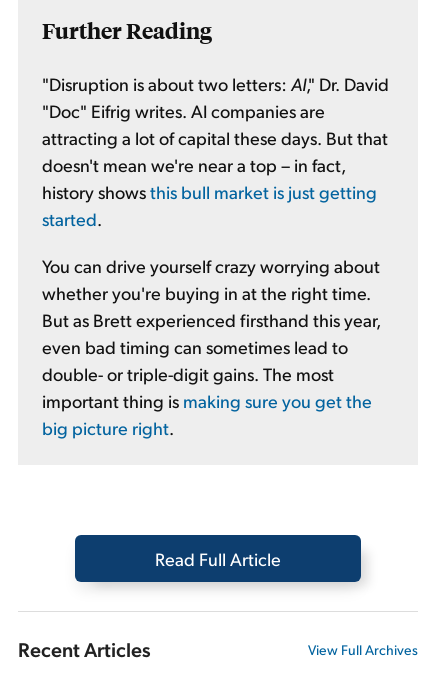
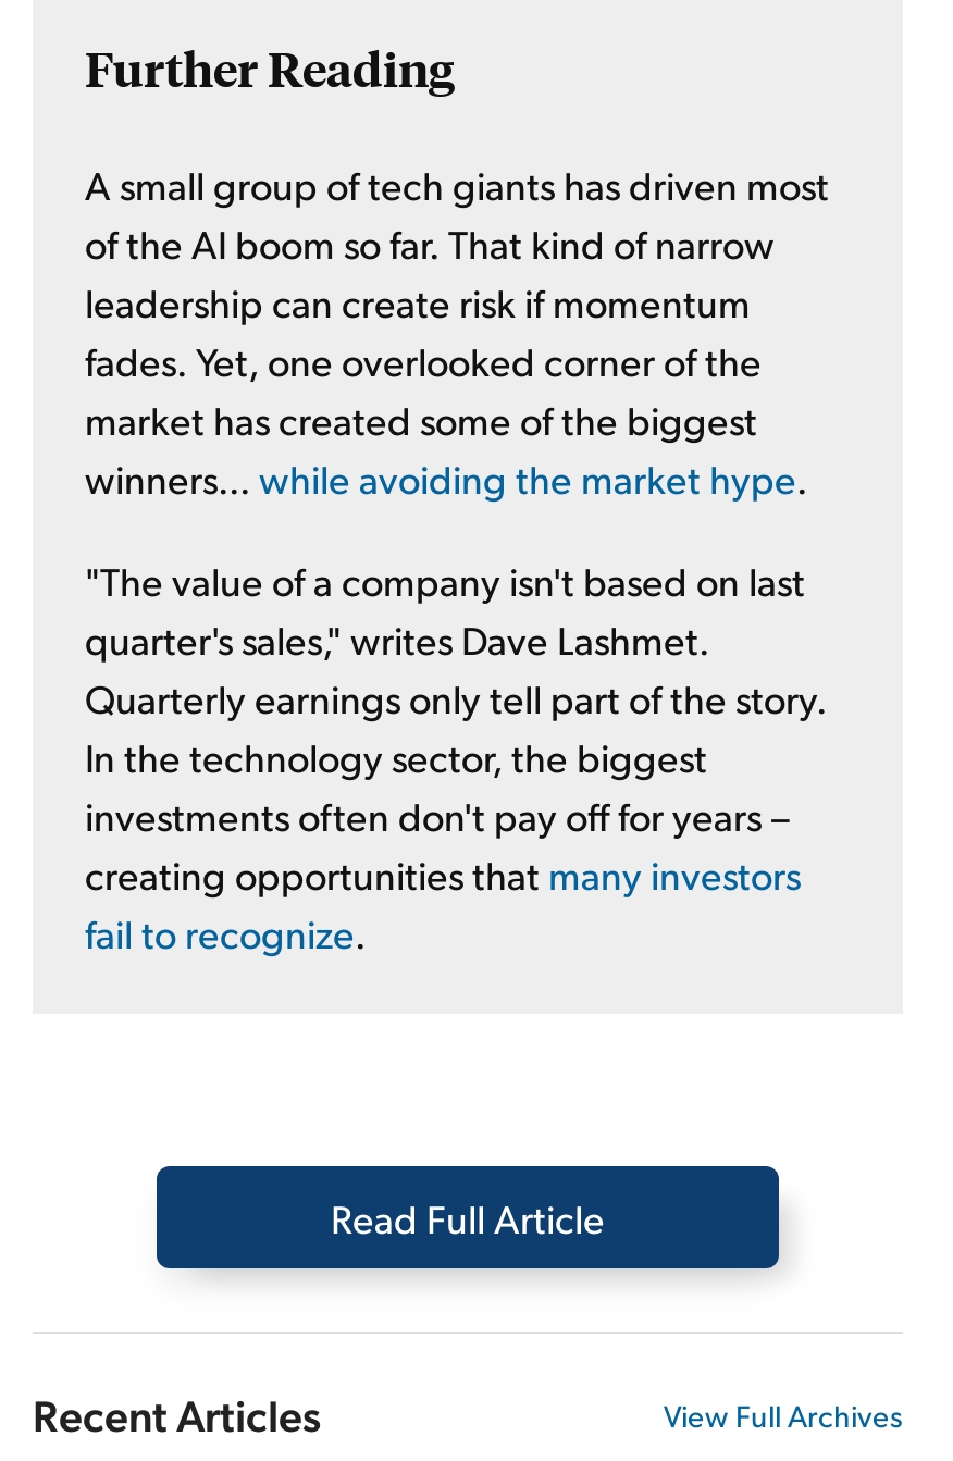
[42,72,389,230] "Disruption is about two letters: AI," Dr. David | "Doc" Eifrig writes. AI companies are | attracting a lot of capital these days. But that | doesn't mean we're near a top – in fact, | history shows this bull market is just getting | started. -> [85,160,829,504] A small group of tech giants has driven most | of the AI boom so far. That kind of narrow | leadership can create risk if momentum | fades. Yet, one overlooked corner of the | market has created some of the biggest | winners... while avoiding the market hype.
[42,254,381,439] You can drive yourself crazy worrying about | whether you're buying in at the right time. | But as Brett experienced firsthand this year, | even bad timing can sometimes lead to | double- or triple-digit gains. The most | important thing is making sure you get the | big picture right. -> [85,556,827,958] "The value of a company isn't based on last | quarter's sales," writes Dave Lashmet. | Quarterly earnings only tell part of the story. | In the technology sector, the biggest | investments often don't pay off for years – | creating opportunities that many investors | fail to recognize.

